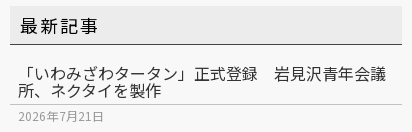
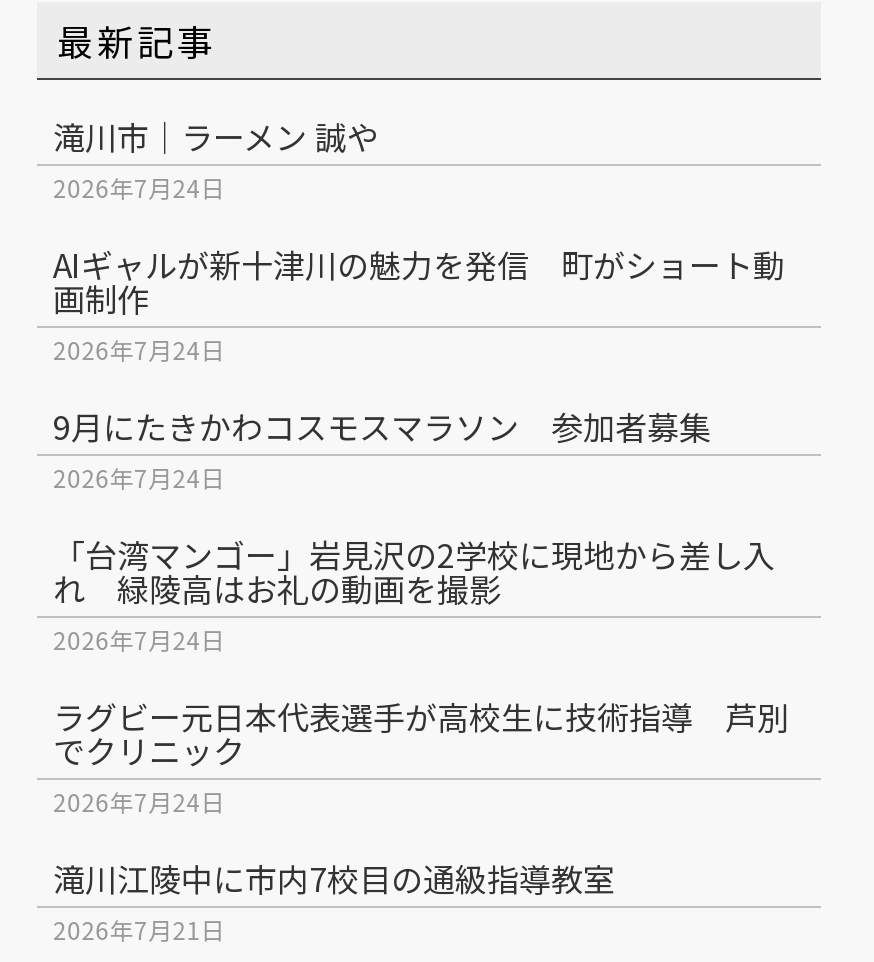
[18,61,386,102] 「いわみざわタータン」正式登録 岩見沢青年会議 | 所、ネクタイを製作 -> [53,112,789,902] 滝川市｜ラーメン 誠や | 2026年7月24日 | AIギャルが新十津川の魅力を発信 町がショート動 | 画制作 | 2026年7月24日 | 9月にたきかわコスモスマラソン 参加者募集 | 2026年7月24日 | 「台湾マンゴー」岩見沢の2学校に現地から差し入 | れ 緑陵高はお礼の動画を撮影 | 2026年7月24日 | ラグビー元日本代表選手が高校生に技術指導 芦別 | でクリニック | 2026年7月24日 | 滝川江陵中に市内7校目の通級指導教室

